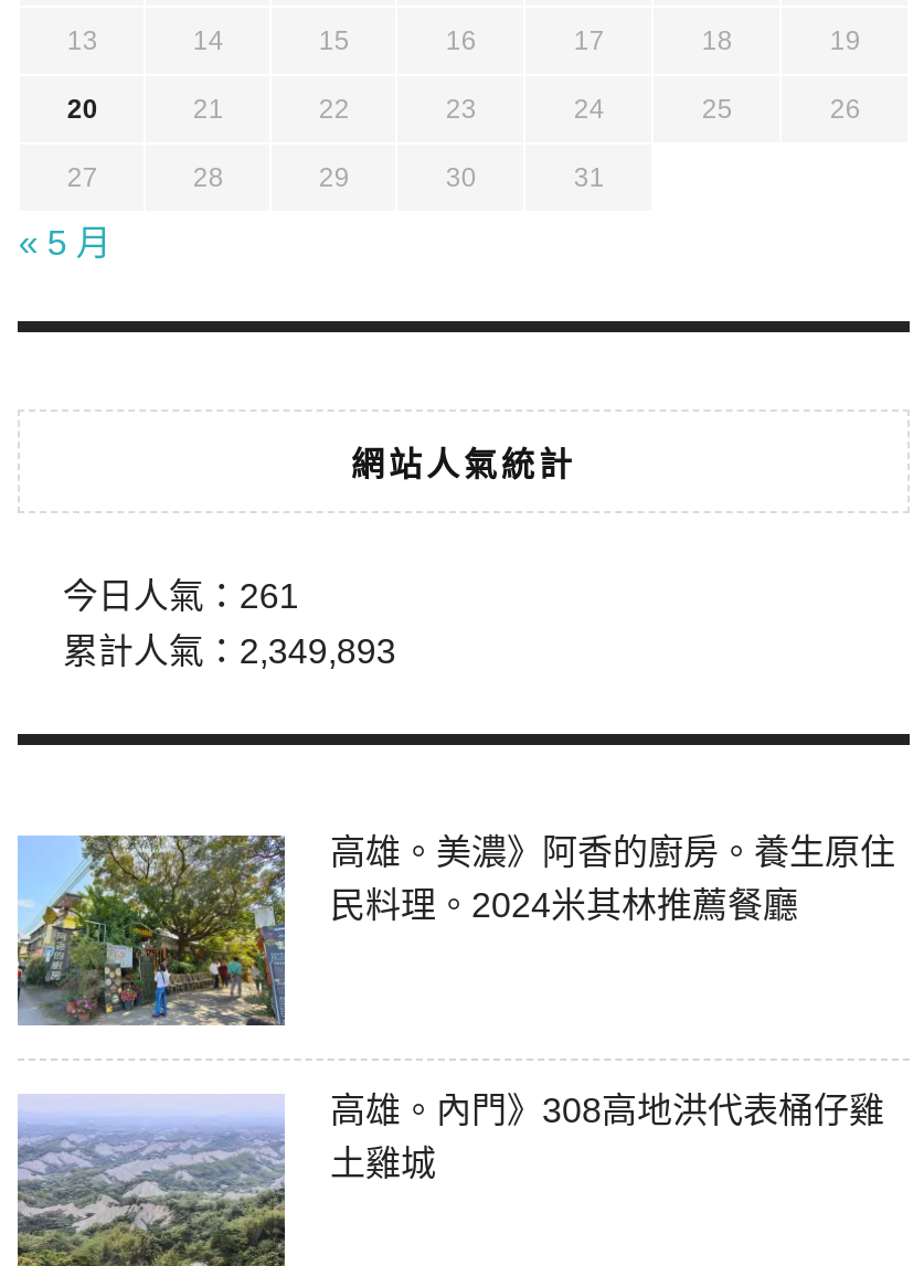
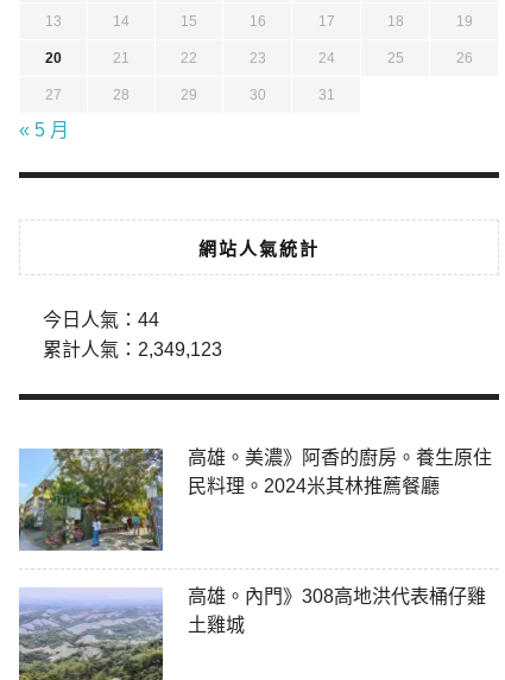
[63,577,299,615] 今日人氣：261 -> [43,310,160,330] 今日人氣：44
[63,632,396,670] 累計人氣：2,349,893 -> [43,339,223,360] 累計人氣：2,349,123

